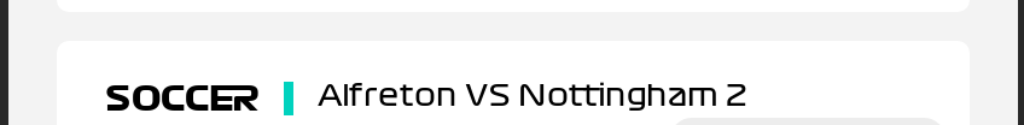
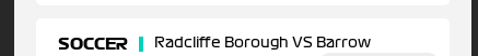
[318,82,747,111] Alfreton VS Nottingham 2 -> [154,37,371,50] Radcliffe Borough VS Barrow

